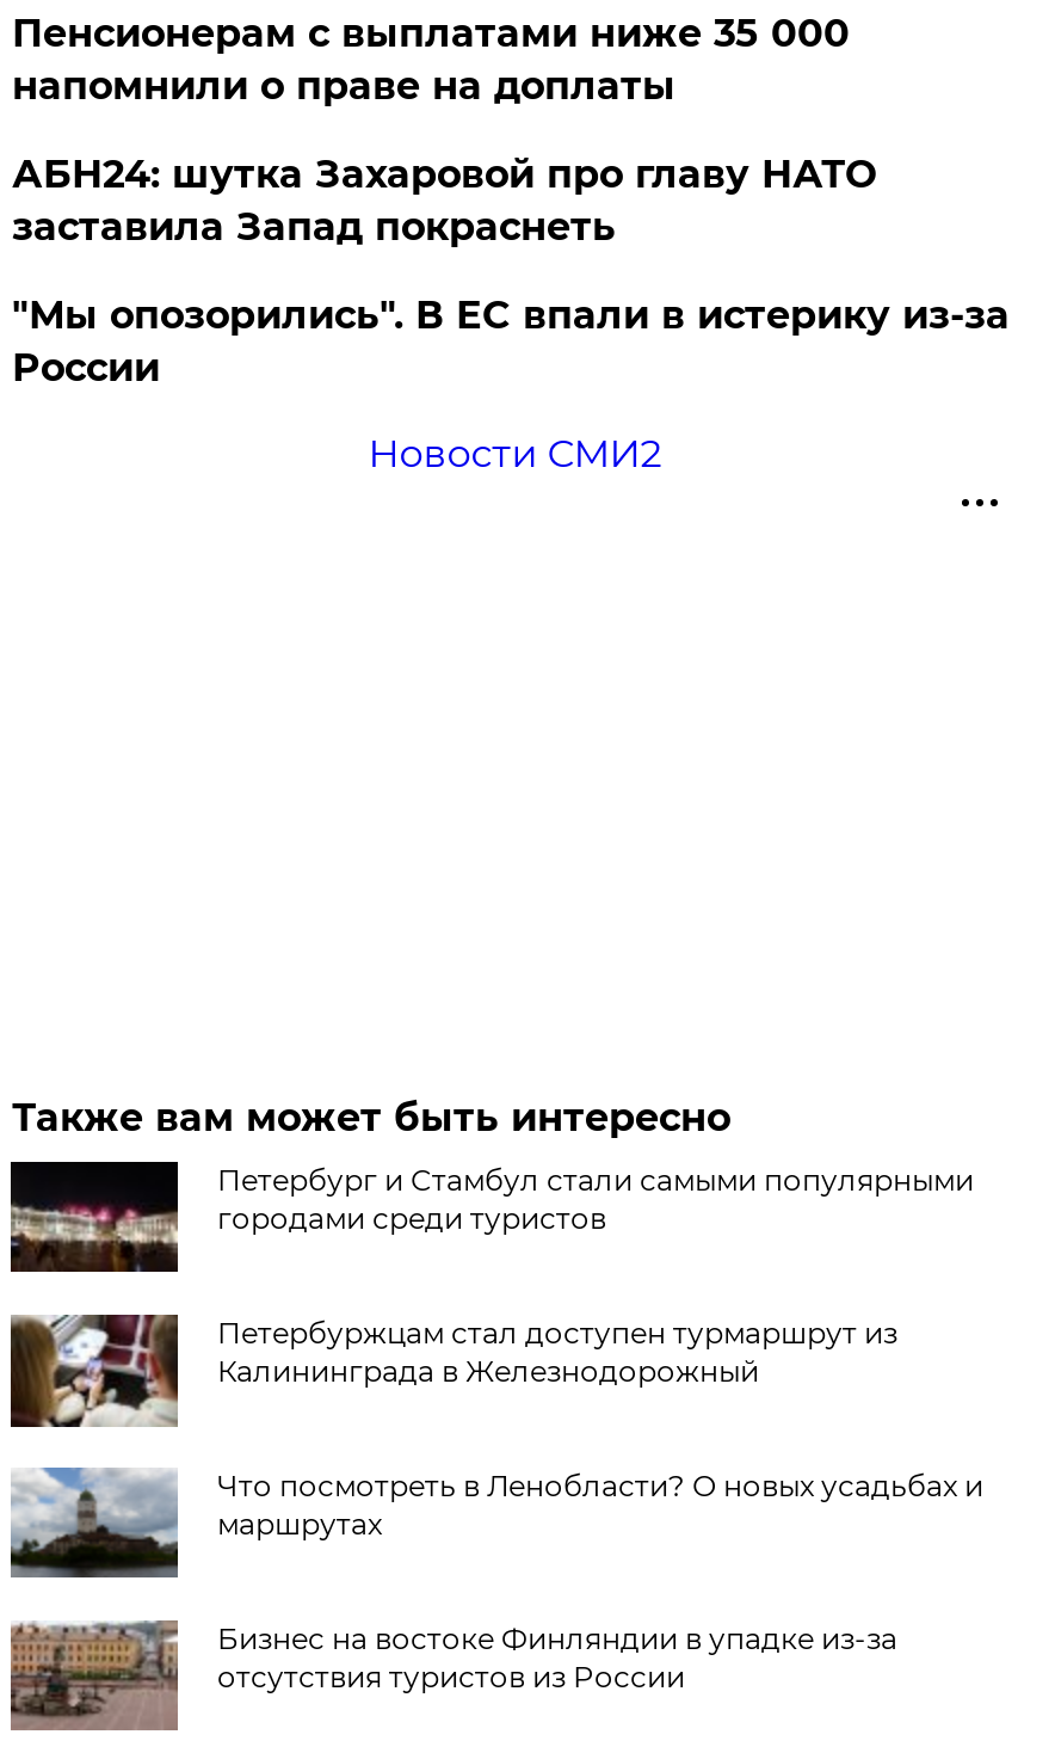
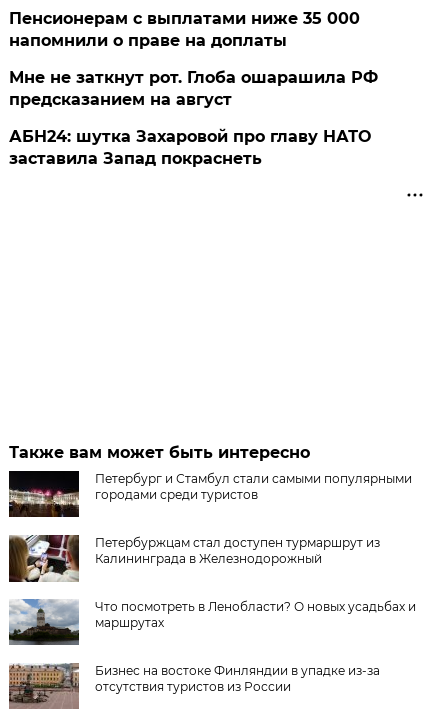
none -> [9,68,378,109] Мне не заткнут рот. Глоба ошарашила РФ | предсказанием на август
moved [12,152,876,250] -> [9,127,371,168]: АБН24: шутка Захаровой про главу НАТО | заставила Запад покраснеть
[12,293,1009,476] "Мы опозорились". В ЕС впали в истерику из-за | России | Новости СМИ2 -> none

